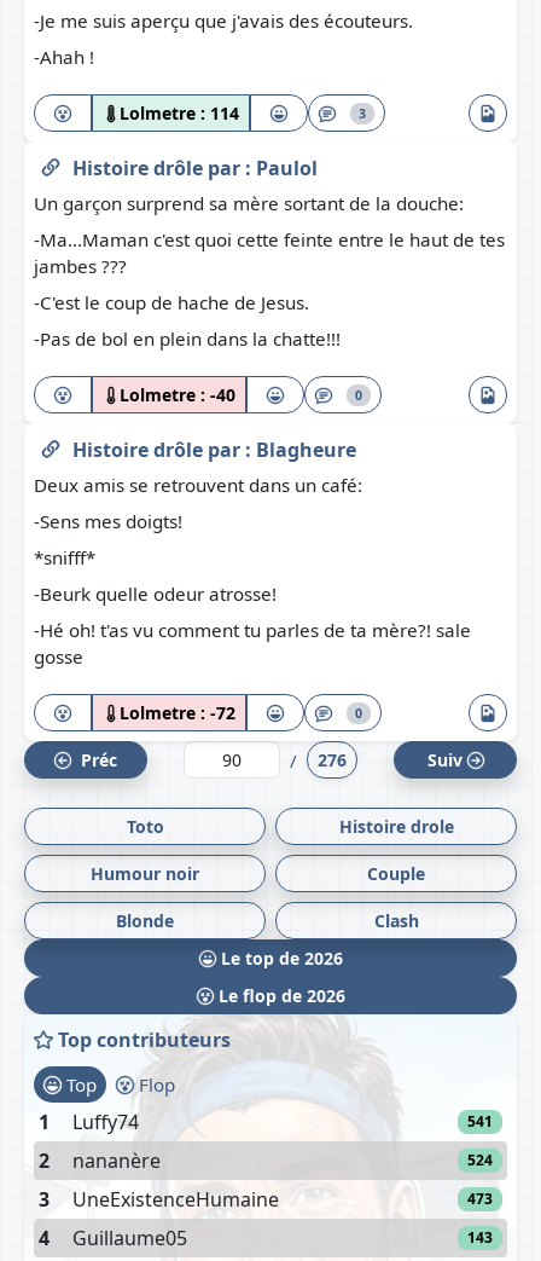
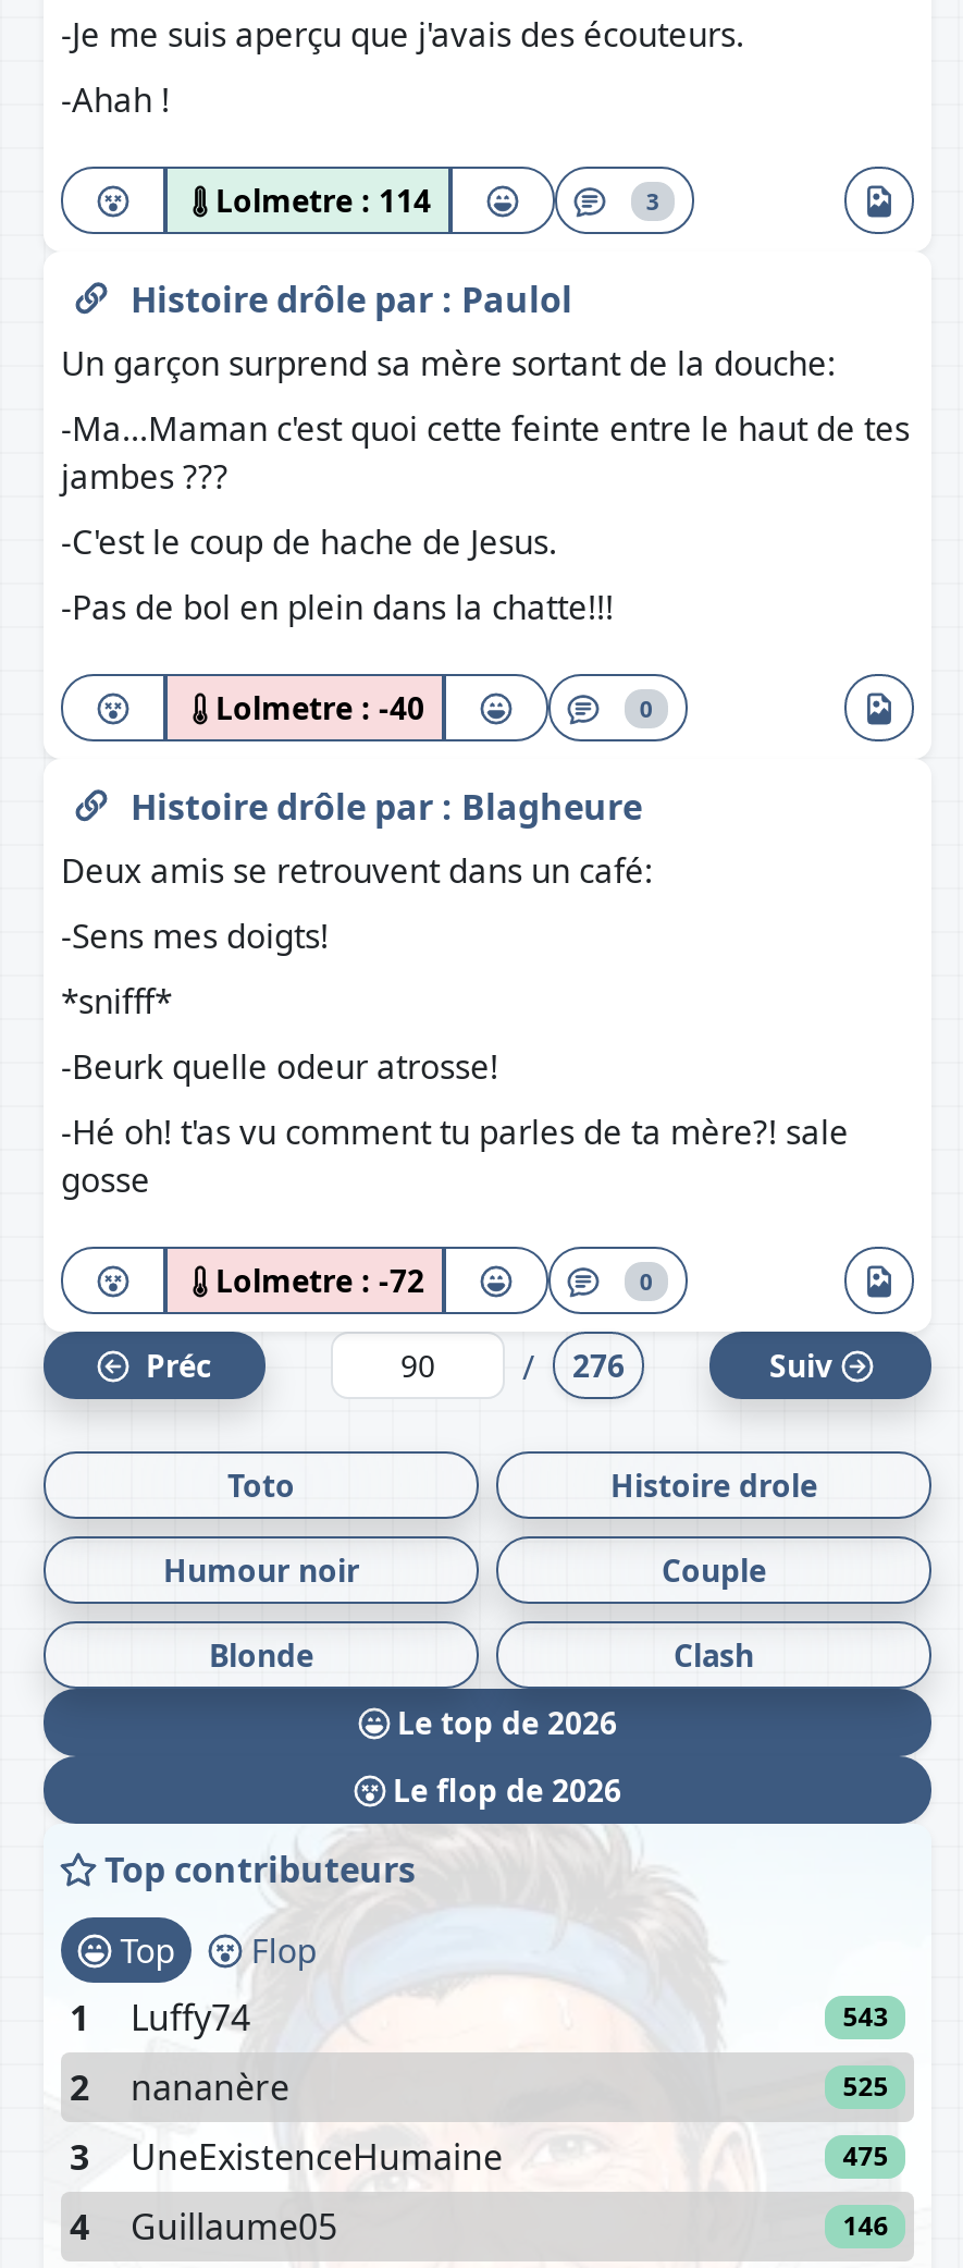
[468,1111,493,1132] 541 -> [843,1998,888,2035] 543
[468,1150,493,1170] 524 -> [843,2068,888,2105] 525
[468,1188,493,1209] 473 -> [843,2137,888,2174] 475
[468,1227,493,1248] 143 -> [843,2207,888,2244] 146

